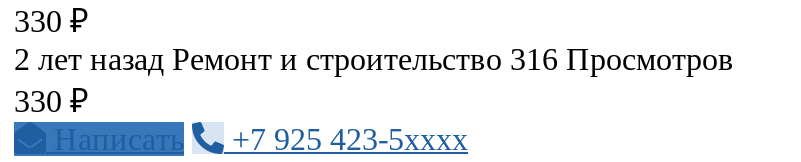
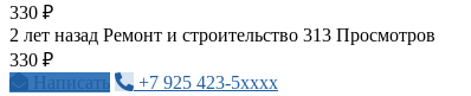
[14,42,734,76] 2 лет назад Ремонт и строительство 316 Просмотров -> [9,25,435,45] 2 лет назад Ремонт и строительство 313 Просмотров

